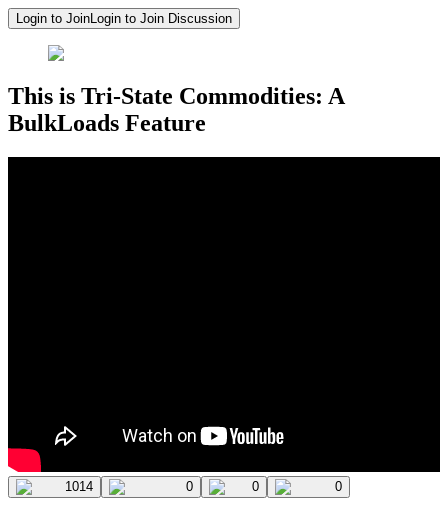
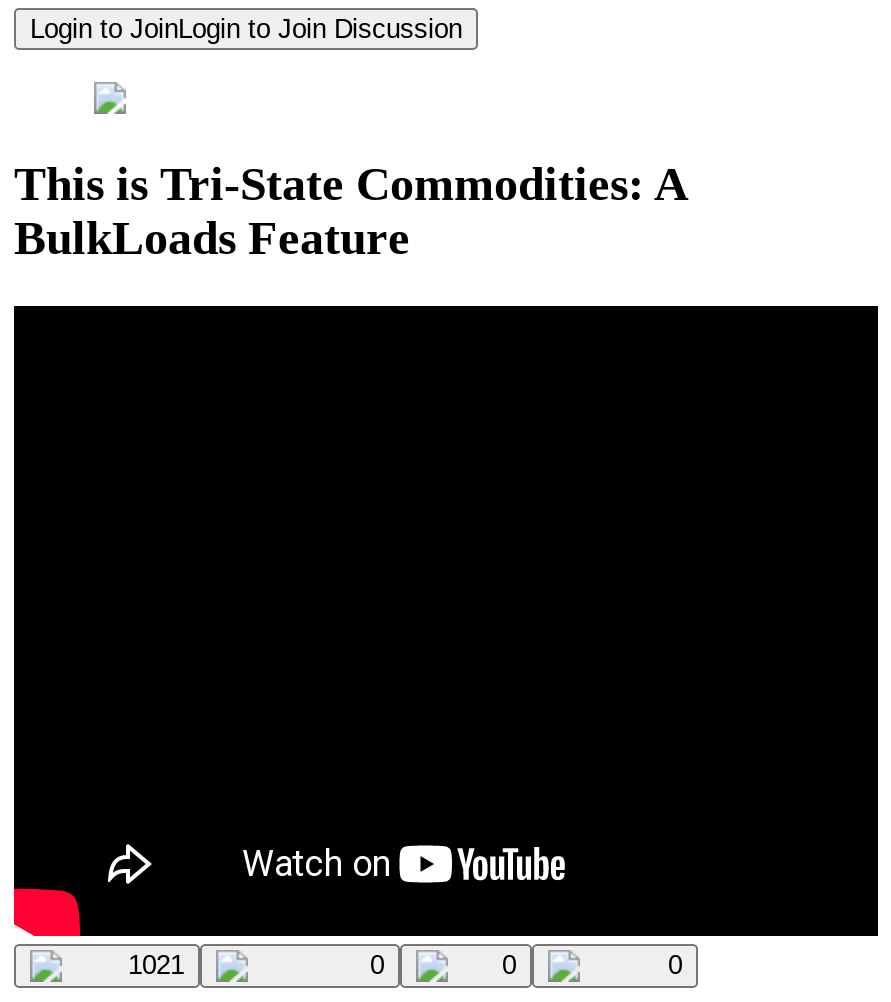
[65,478,93,493] 1014 -> [128,949,184,979] 1021

